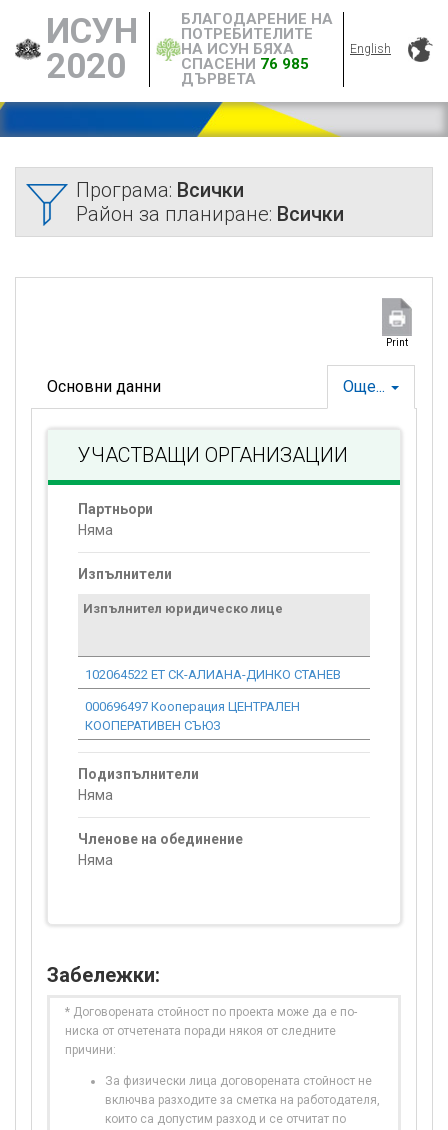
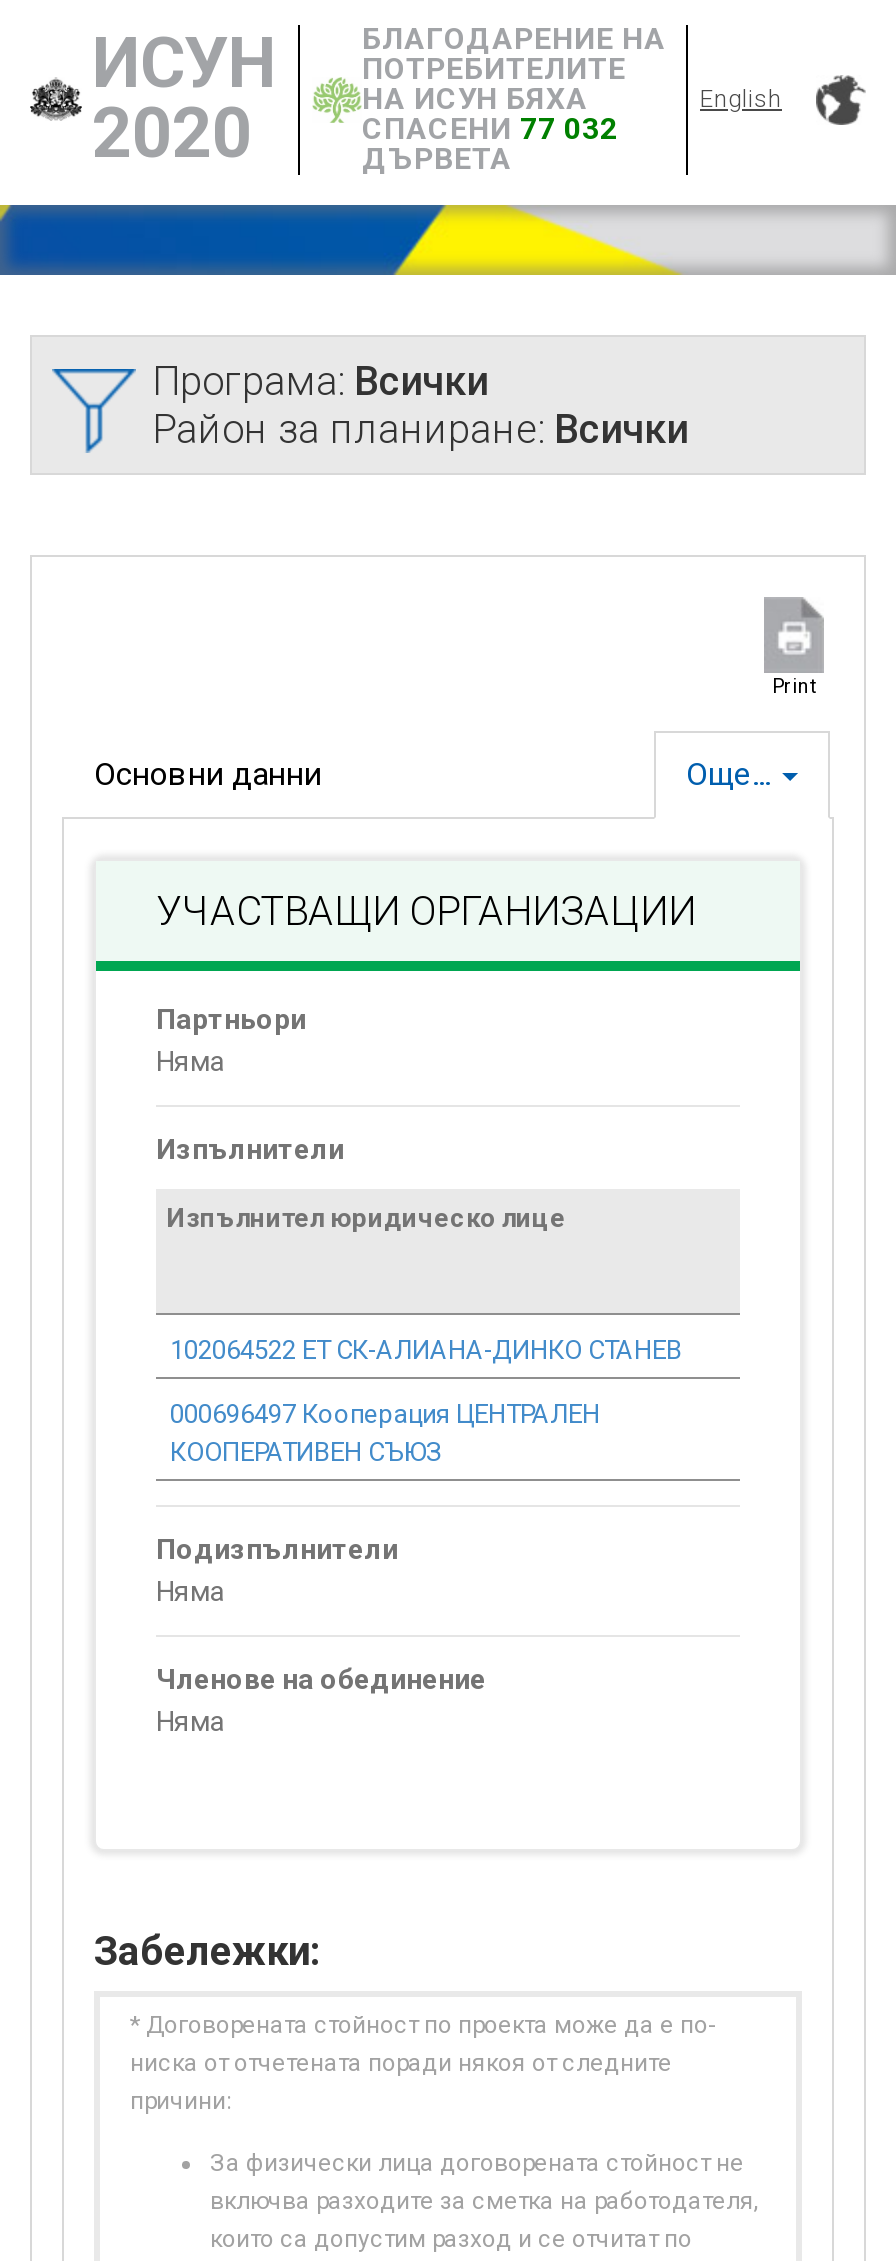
[181,55,309,73] СПАСЕНИ 76 985 -> [362,111,618,147] СПАСЕНИ 77 032

